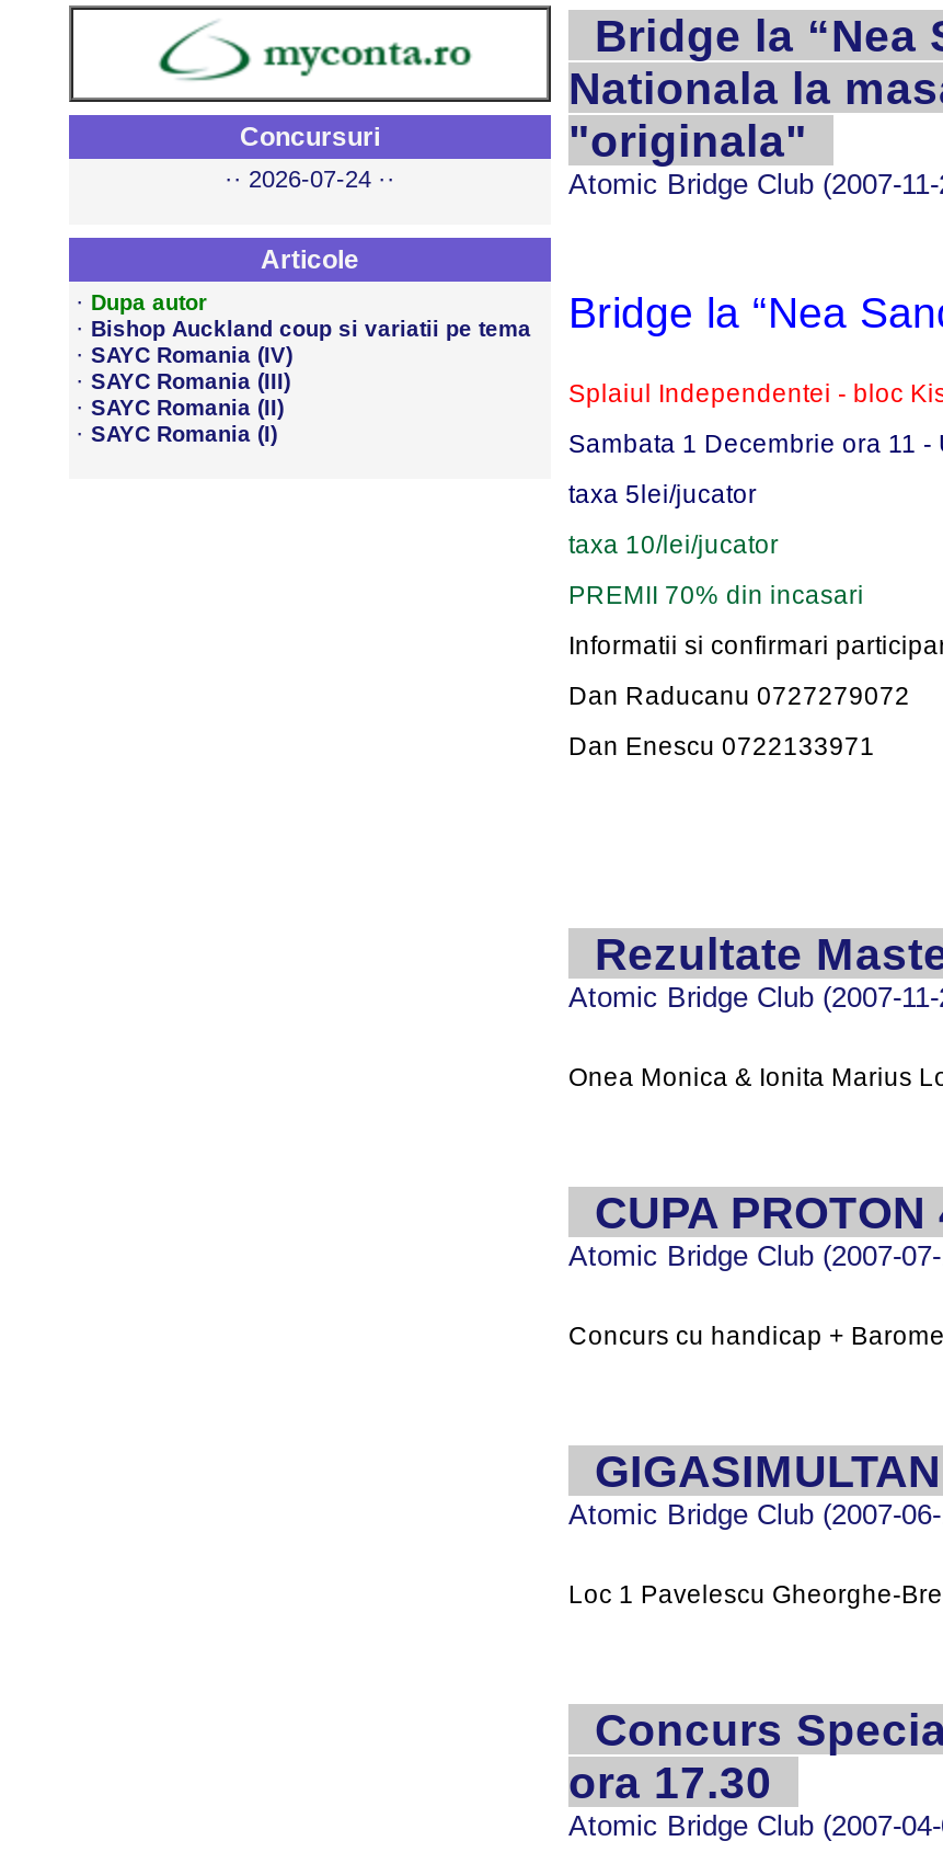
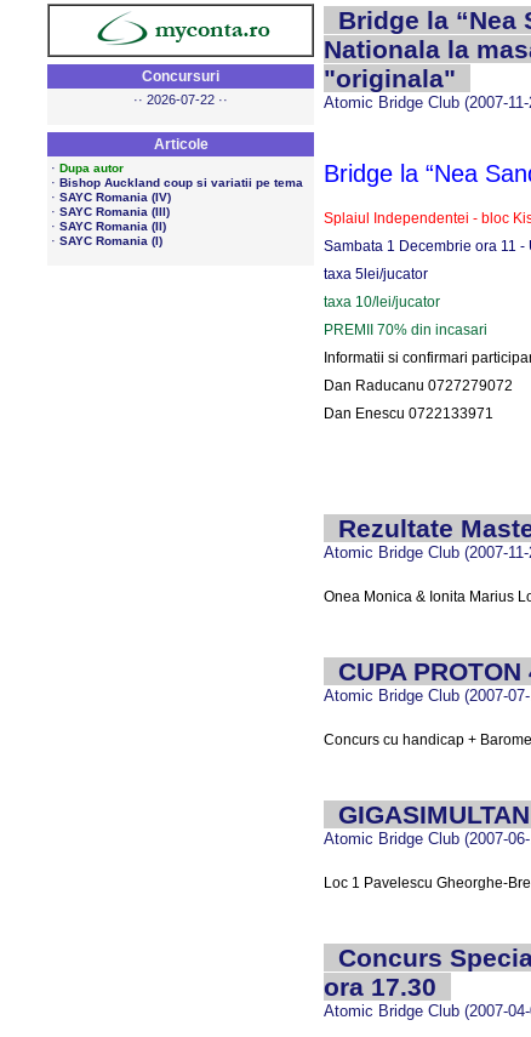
[225,165,395,192] ·· 2026-07-24 ·· -> [133,92,228,107] ·· 2026-07-22 ··

